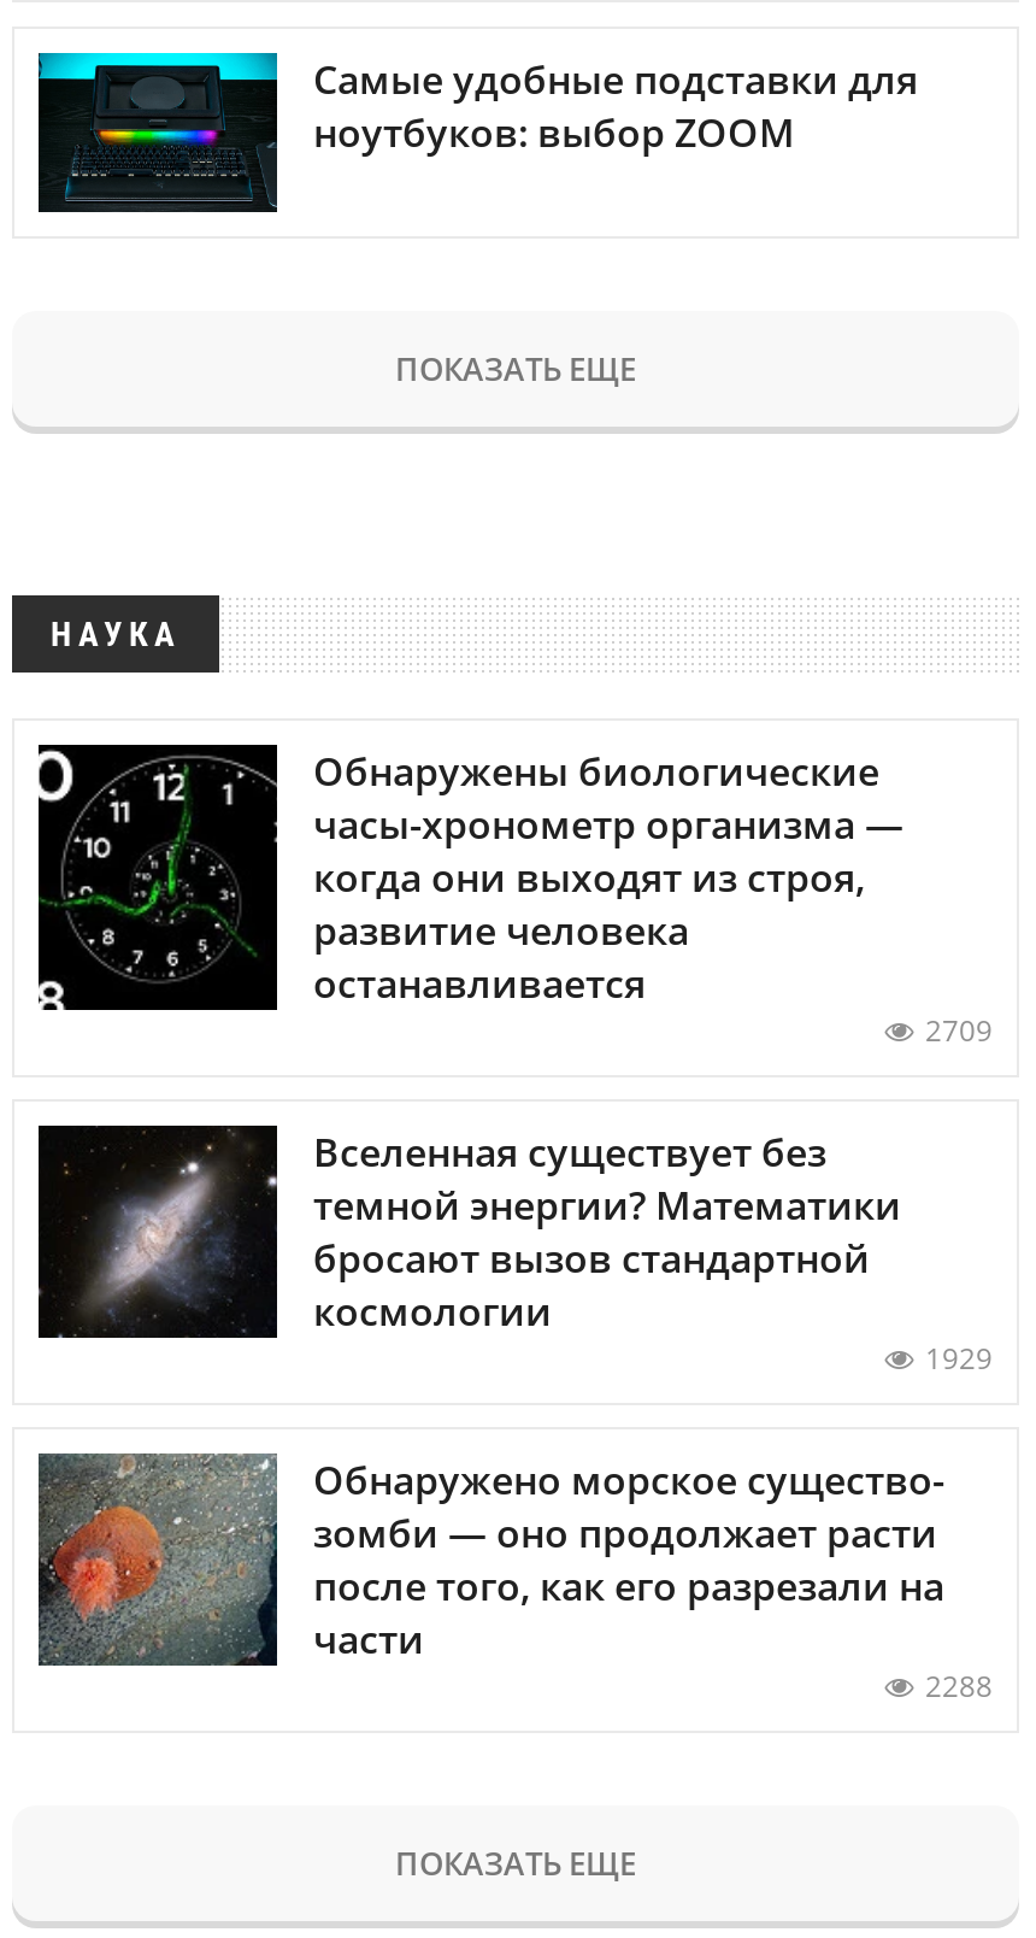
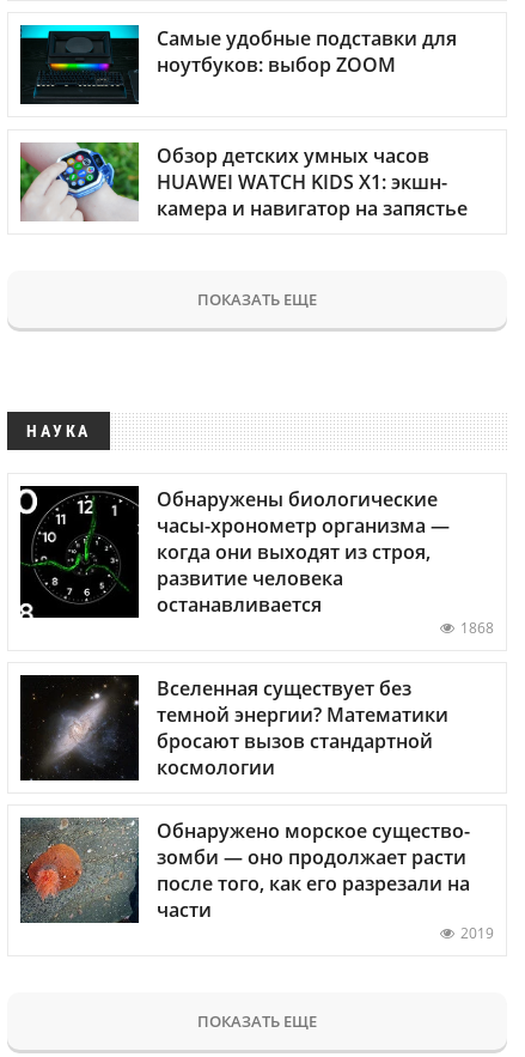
none -> [19,141,468,223] [image] | Обзор детских умных часов | HUAWEI WATCH KIDS X1: экшн- | камера и навигатор на запястье
moved [36,345,903,1009] -> [19,288,450,617]: [image] | ПОКАЗАТЬ ЕЩЕ | НАУКА | Обнаружены биологические | часы-хронометр организма — | когда они выходят из строя, | развитие человека | останавливается
[925,1009,993,1050] 2709 -> [460,617,494,638] 1868
moved [41,1125,901,1340] -> [22,675,448,782]: [image] | Вселенная существует без | темной энергии? Математики | бросают вызов стандартной | космологии
[925,1337,993,1378] 1929 -> none
[925,1665,993,1706] 2288 -> [460,923,494,943] 2019

